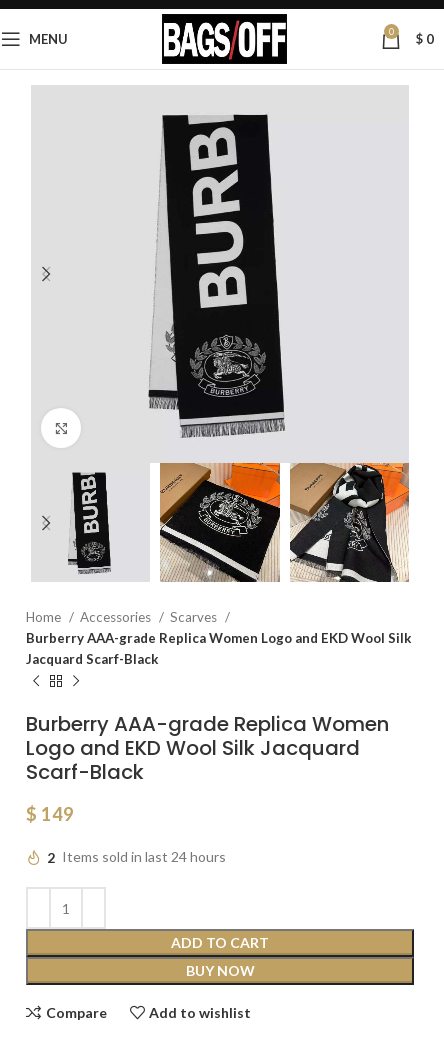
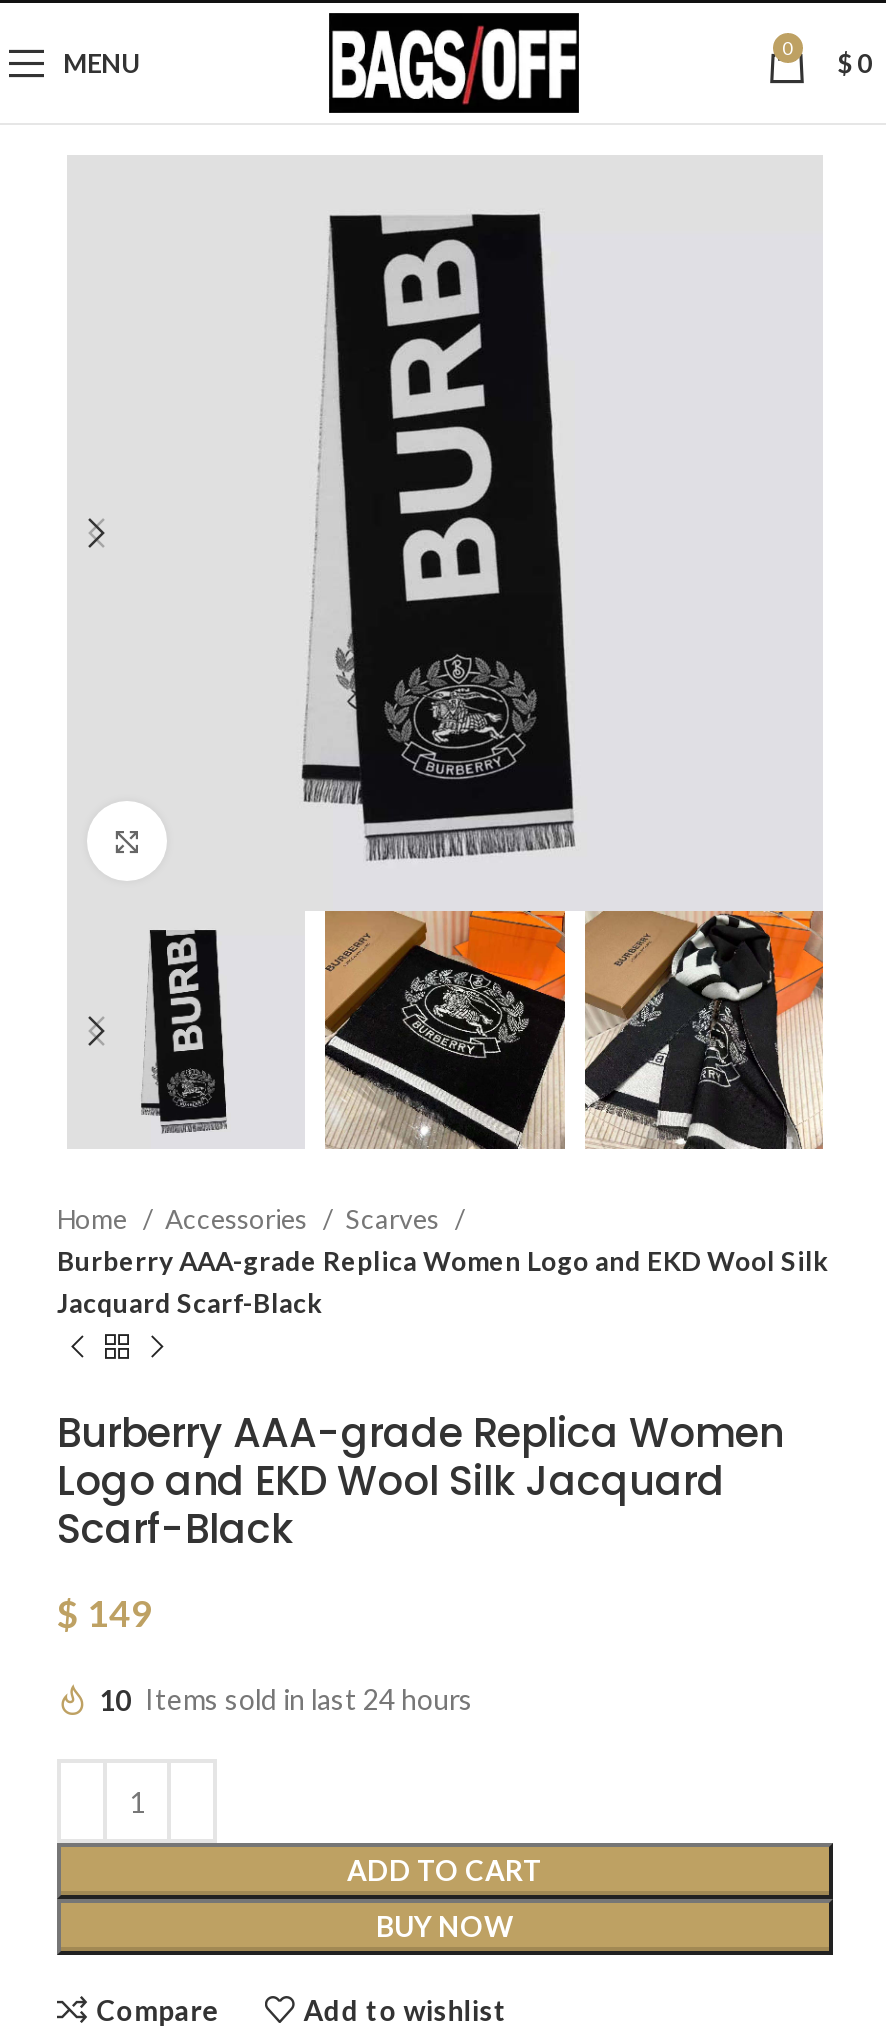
[47,849,226,866] 2 Items sold in last 24 hours -> [99,1683,473,1717] 10 Items sold in last 24 hours

